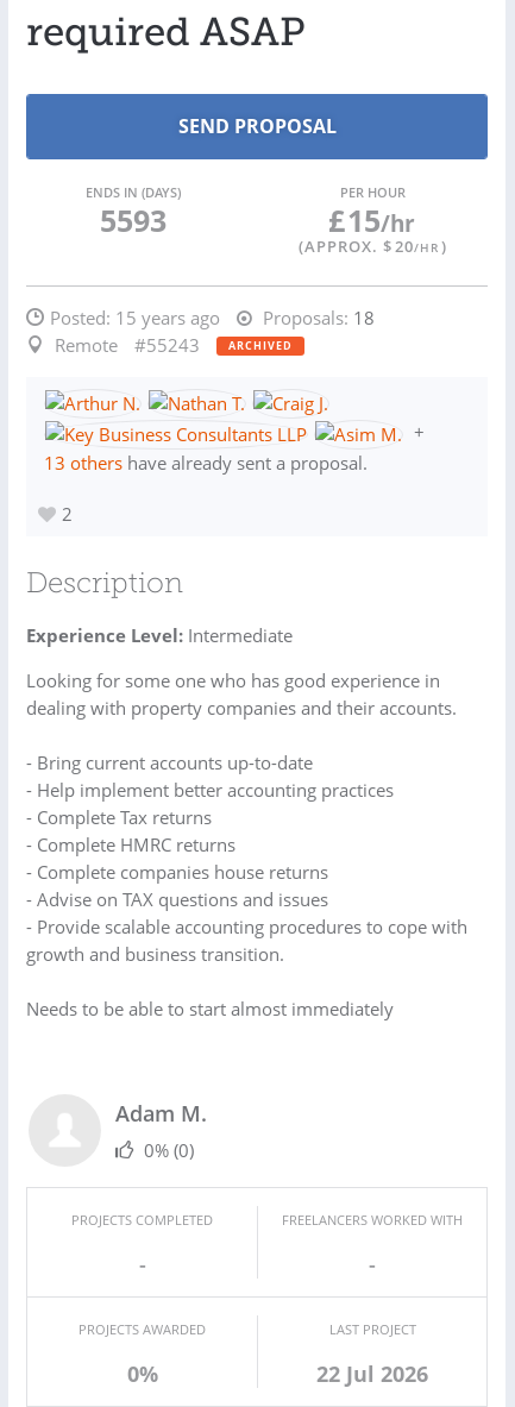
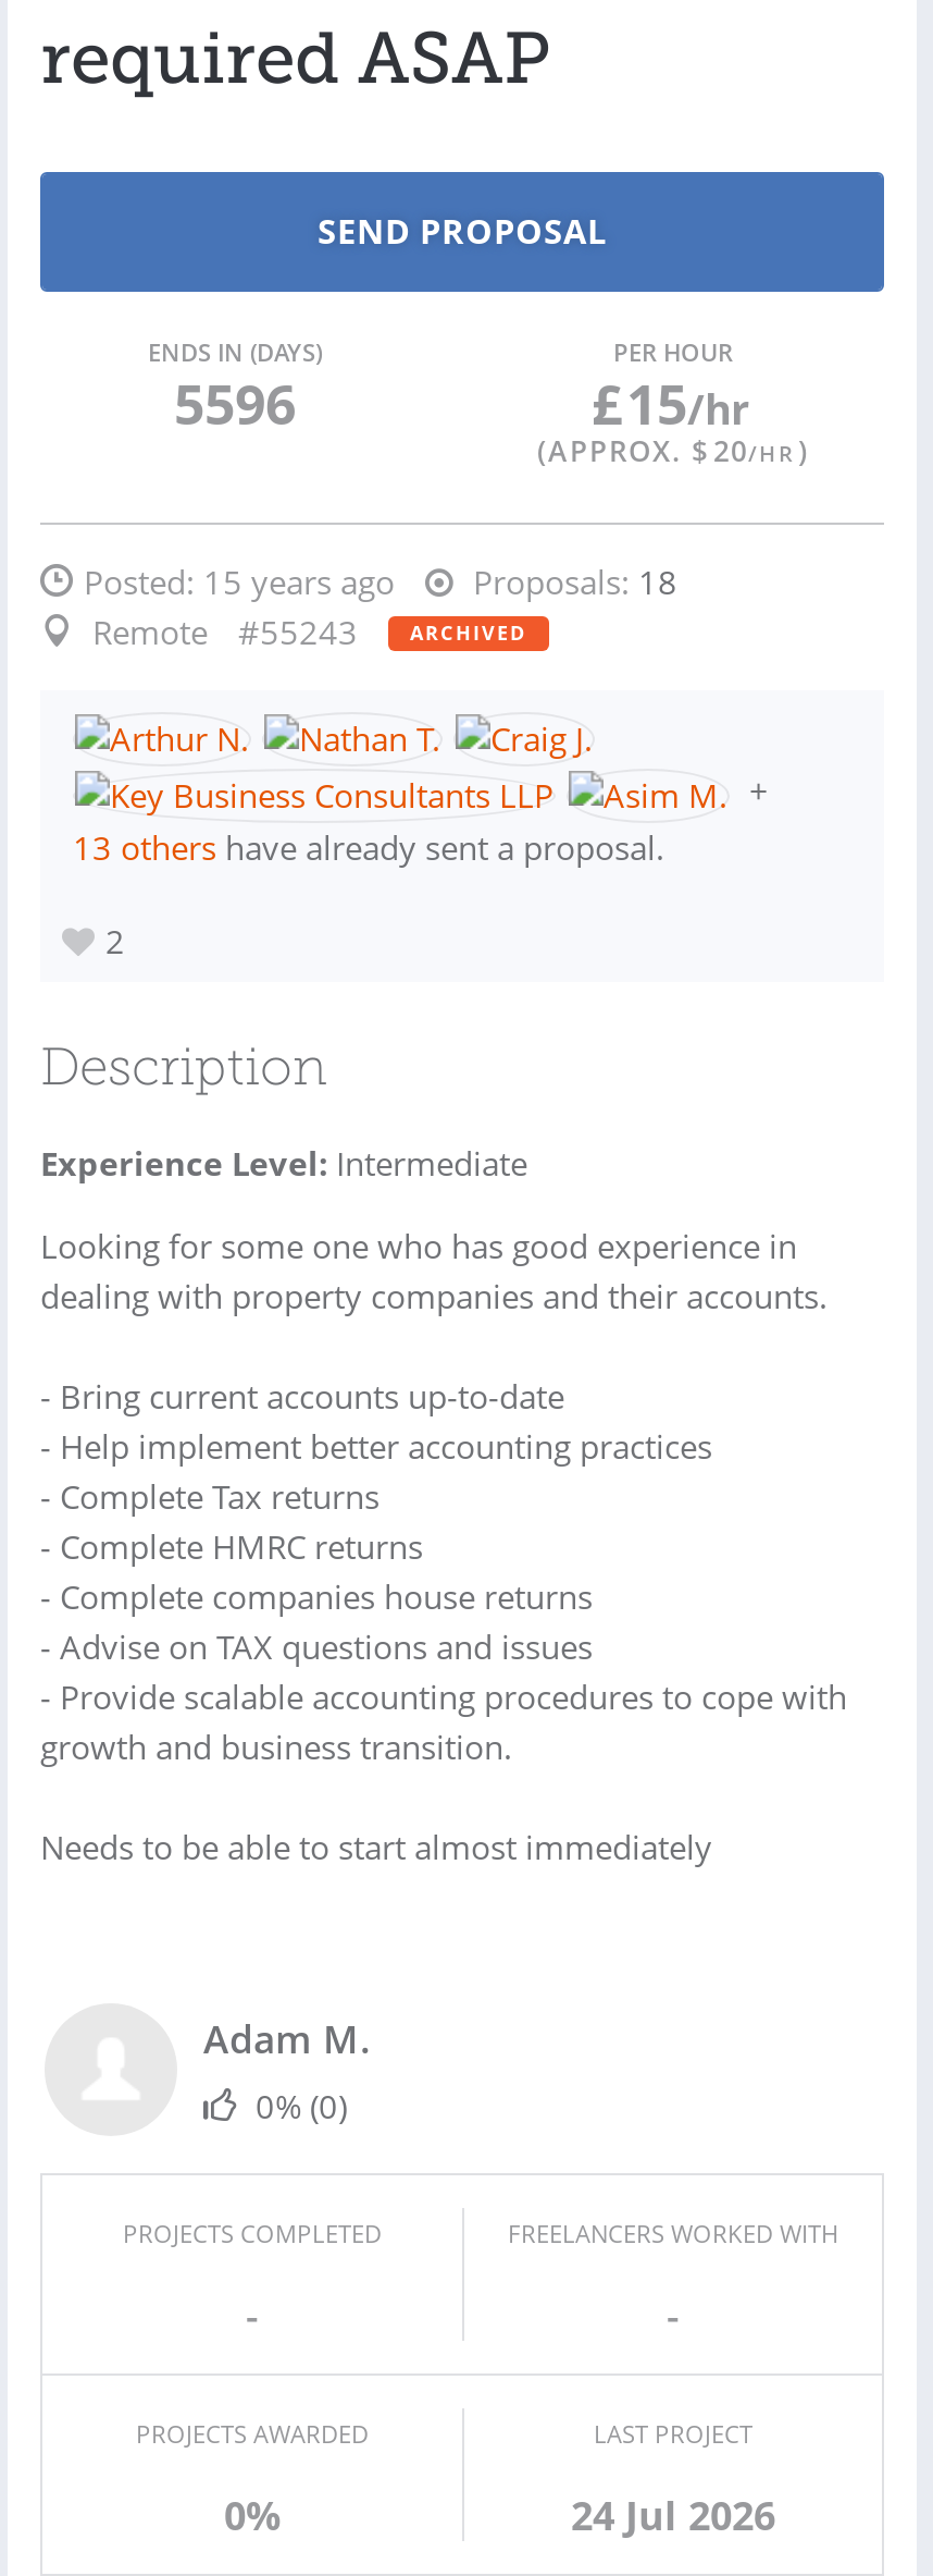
[99,200,166,240] 5593 -> [174,366,296,440] 5596
[316,1359,428,1388] 22 Jul 2026 -> [571,2489,775,2541] 24 Jul 2026

